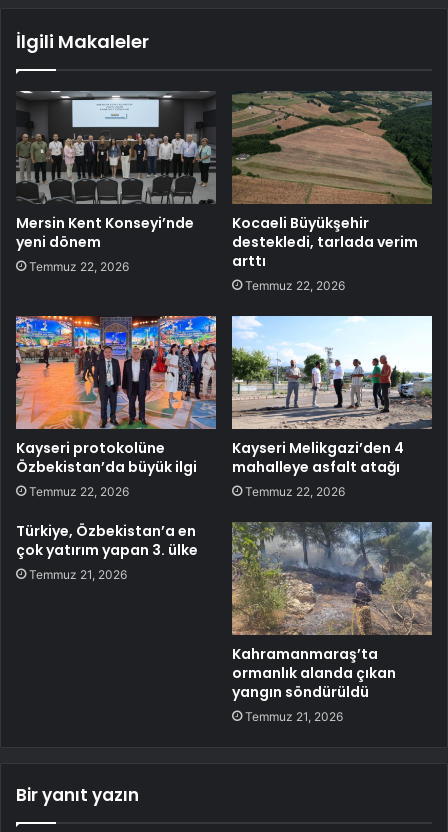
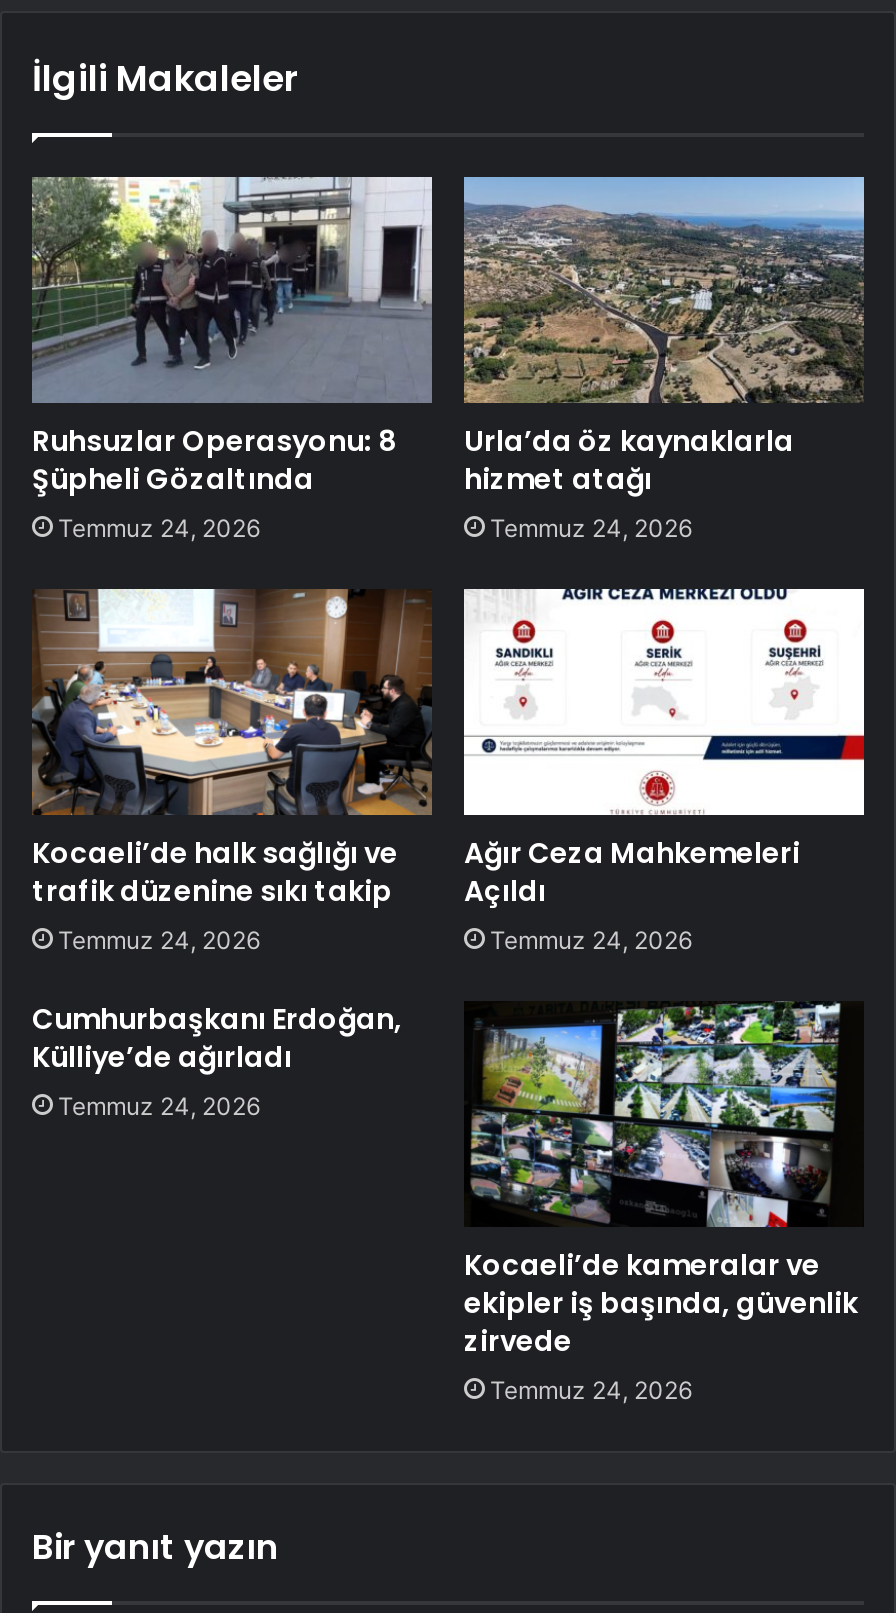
[16,91,216,274] [image] | Mersin Kent Konseyi’nde | yeni dönem | Temmuz 22, 2026 -> [32,175,434,543] [image] | Ruhsuzlar Operasyonu: 8 | Şüpheli Gözaltında | Temmuz 24, 2026
[232,91,432,293] [image] | Kocaeli Büyükşehir | destekledi, tarlada verim | arttı | Temmuz 22, 2026 -> [462,175,866,543] [image] | Urla’da öz kaynaklarla | hizmet atağı | Temmuz 24, 2026
[15,315,217,499] [image] | Kayseri protokolüne | Özbekistan’da büyük ilgi | Temmuz 22, 2026 -> [32,587,432,955] [image] | Kocaeli’de halk sağlığı ve | trafik düzenine sıkı takip | Temmuz 24, 2026
[231,315,433,499] [image] | Kayseri Melikgazi’den 4 | mahalleye asfalt atağı | Temmuz 22, 2026 -> [462,589,866,955] [image] | Ağır Ceza Mahkemeleri | Açıldı | Temmuz 24, 2026
[16,521,198,582] Türkiye, Özbekistan’a en | çok yatırım yapan 3. ülke | Temmuz 21, 2026 -> [32,999,402,1121] Cumhurbaşkanı Erdoğan, | Külliye’de ağırladı | Temmuz 24, 2026
[231,521,433,724] [image] | Kahramanmaraş’ta | ormanlık alanda çıkan | yangın söndürüldü | Temmuz 21, 2026 -> [464,1003,864,1405] [image] | Kocaeli’de kameralar ve | ekipler iş başında, güvenlik | zirvede | Temmuz 24, 2026

